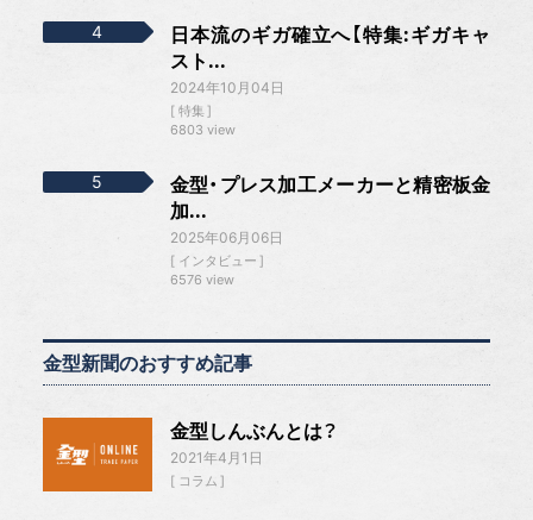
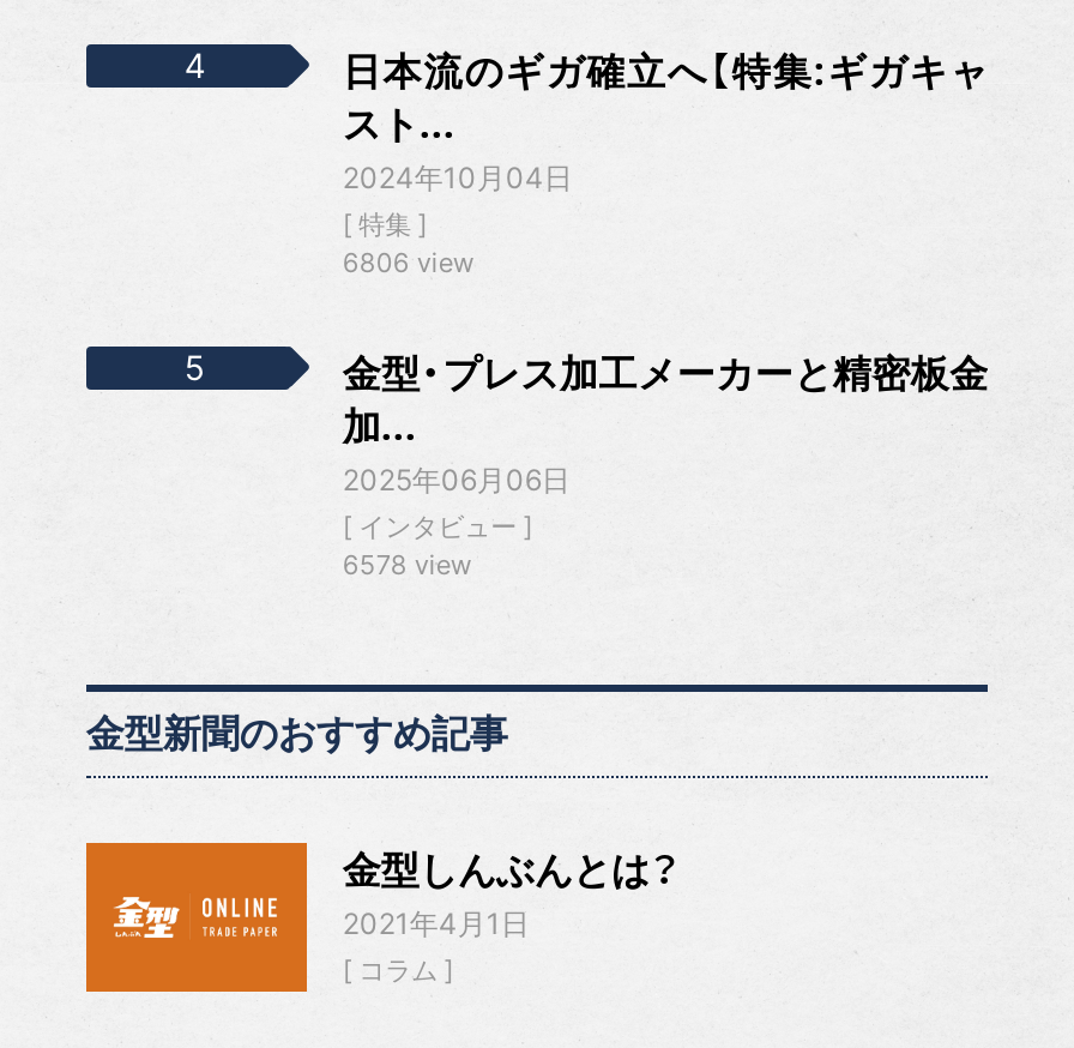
[170,121,235,138] 6803 view -> [342,245,474,278] 6806 view
[170,271,234,288] 6576 view -> [342,547,472,580] 6578 view

